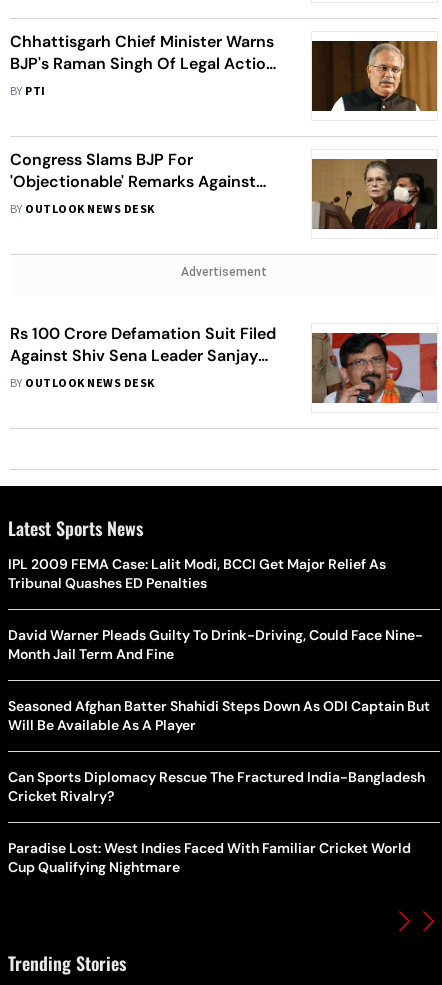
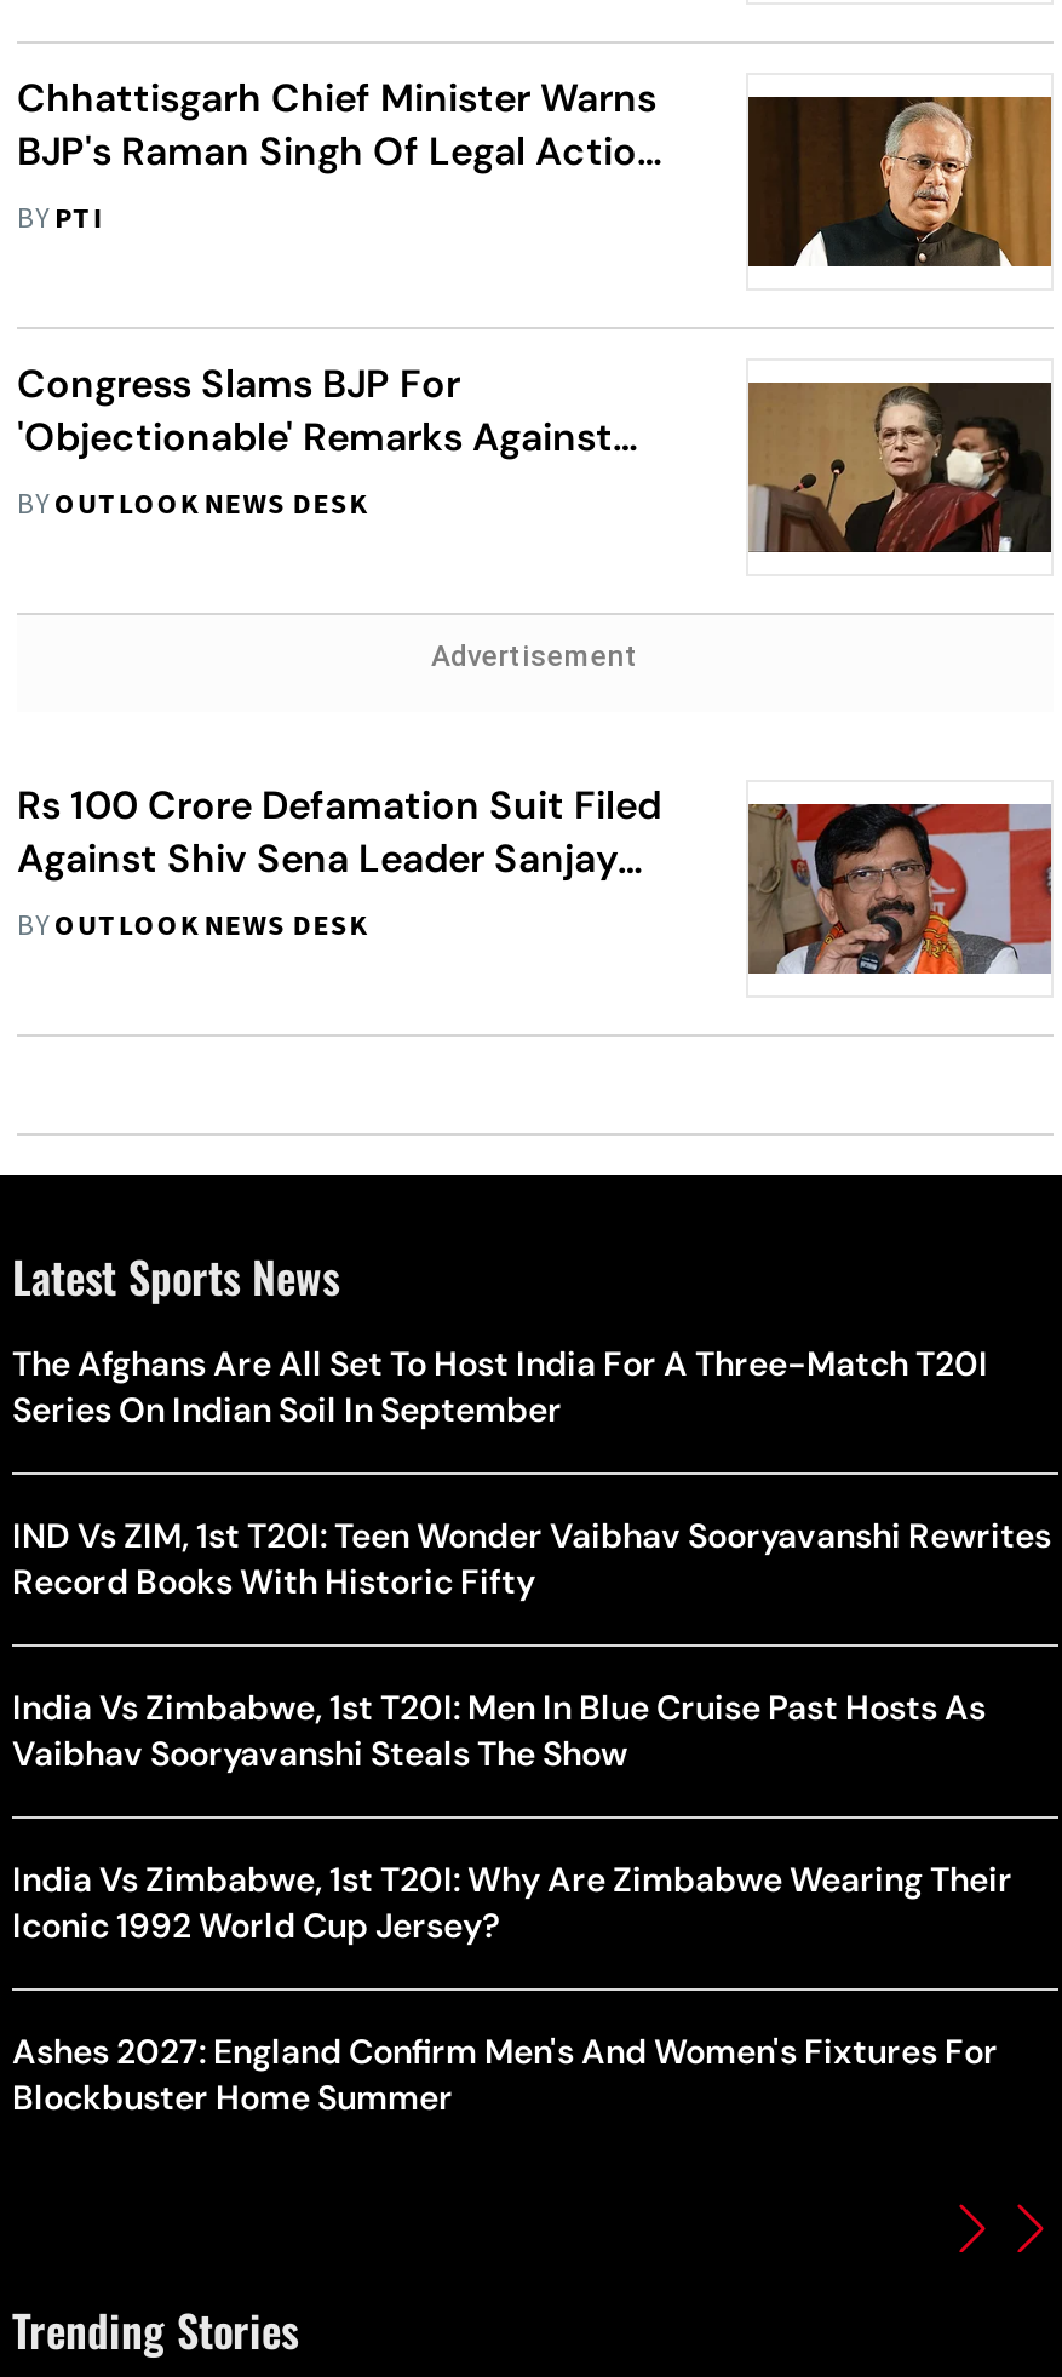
[8,555,386,592] IPL 2009 FEMA Case: Lalit Modi, BCCI Get Major Relief As | Tribunal Quashes ED Penalties -> [12,1343,988,1432] The Afghans Are All Set To Host India For A Three-Match T20I | Series On Indian Soil In September
[8,626,423,663] David Warner Pleads Guilty To Drink-Driving, Could Face Nine- | Month Jail Term And Fine -> [12,1515,1051,1604] IND Vs ZIM, 1st T20I: Teen Wonder Vaibhav Sooryavanshi Rewrites | Record Books With Historic Fifty
[8,697,430,734] Seasoned Afghan Batter Shahidi Steps Down As ODI Captain But | Will Be Available As A Player -> [12,1687,986,1776] India Vs Zimbabwe, 1st T20I: Men In Blue Cruise Past Hosts As | Vaibhav Sooryavanshi Steals The Show
[8,768,425,805] Can Sports Diplomacy Rescue The Fractured India-Bangladesh | Cricket Rivalry? -> [12,1858,1012,1948] India Vs Zimbabwe, 1st T20I: Why Are Zimbabwe Wearing Their | Iconic 1992 World Cup Jersey?
[8,839,411,876] Paradise Lost: West Indies Faced With Familiar Cricket World | Cup Qualifying Nightmare -> [12,2030,998,2120] Ashes 2027: England Confirm Men's And Women's Fixtures For | Blockbuster Home Summer

